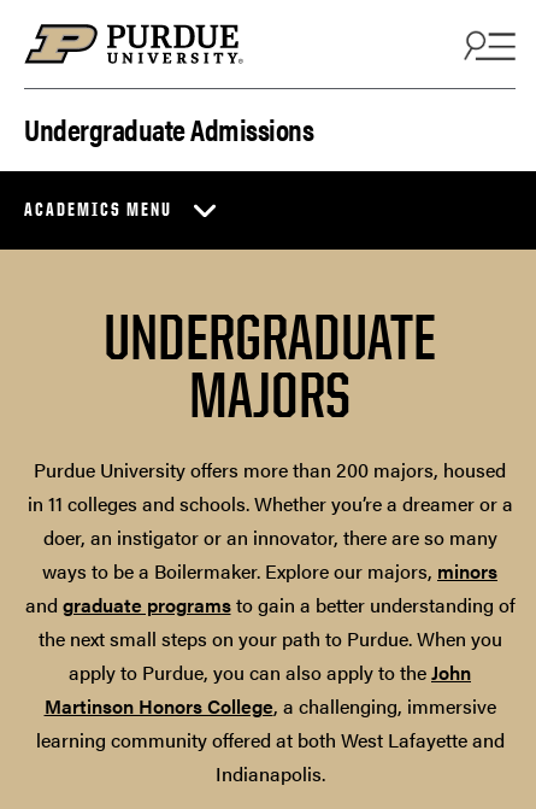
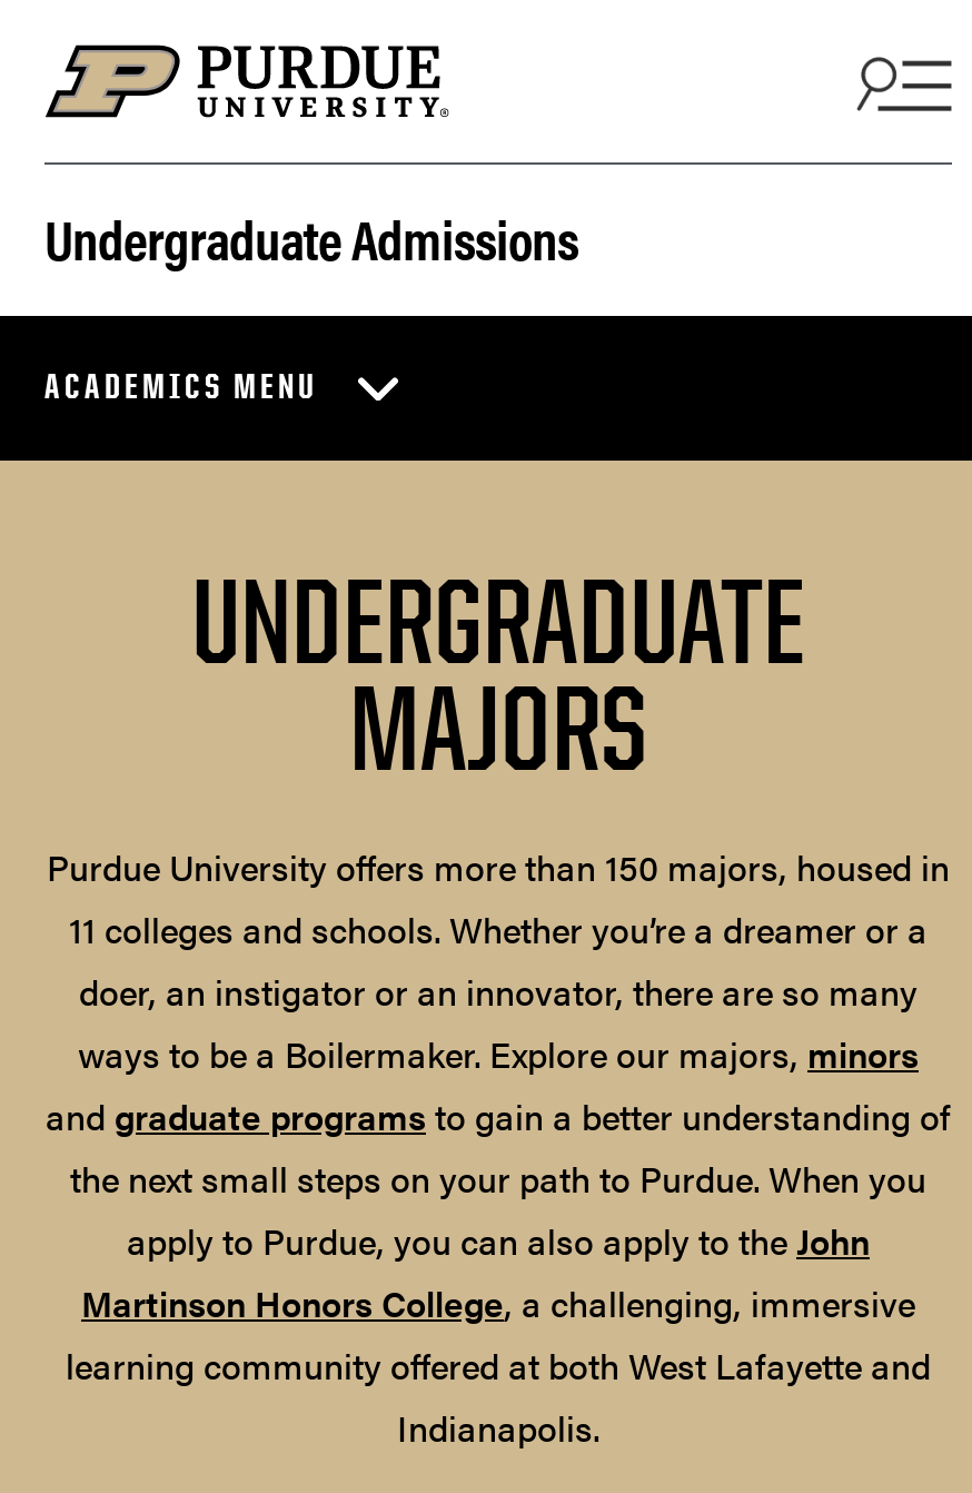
[27,456,513,517] Purdue University offers more than 200 majors, housed | in 11 colleges and schools. Whether you’re a dreamer or a -> [47,842,950,955] Purdue University offers more than 150 majors, housed in | 11 colleges and schools. Whether you’re a dreamer or a

